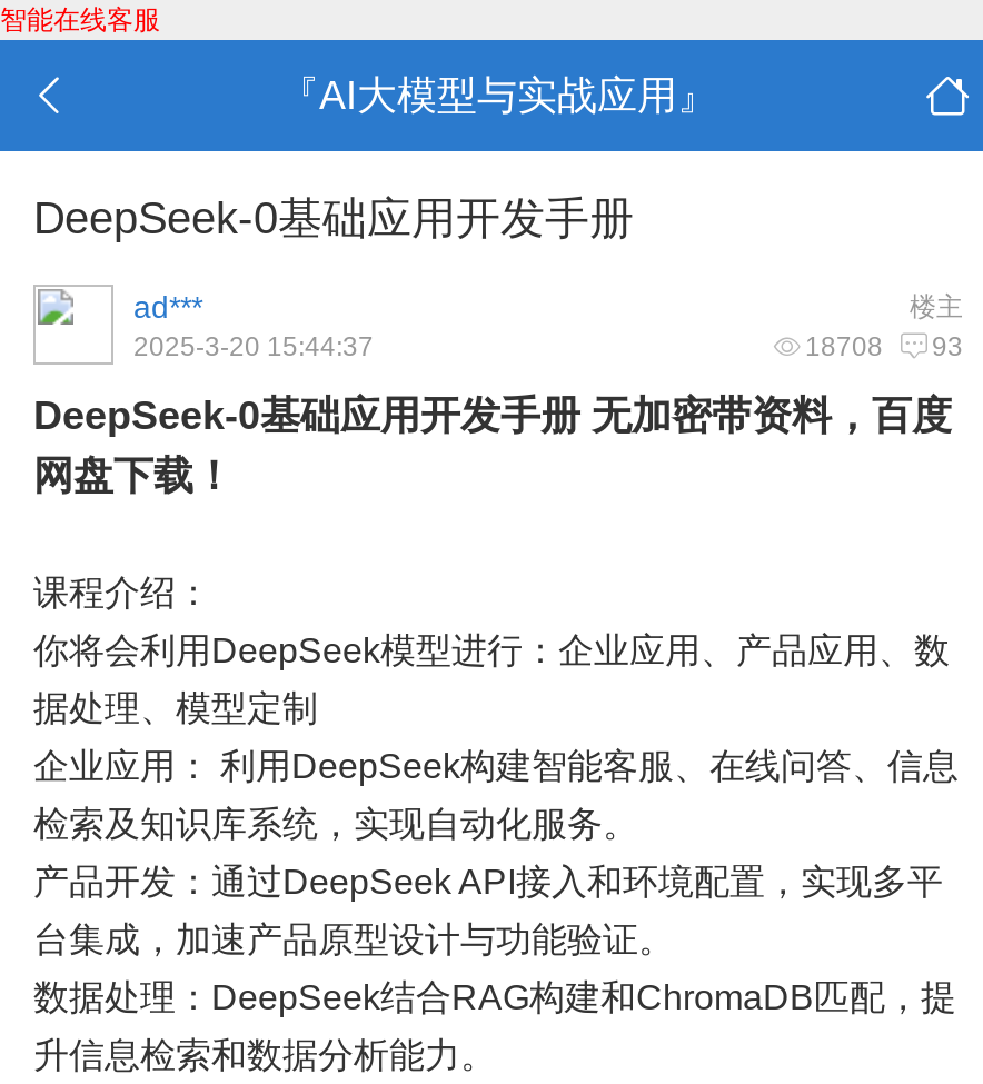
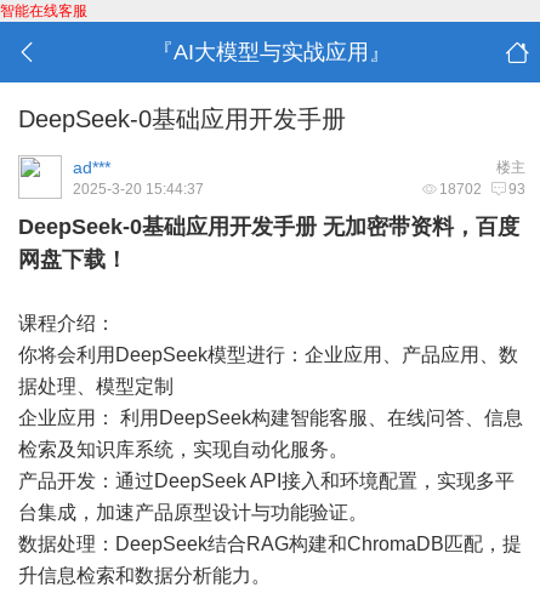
[805,331,963,362] 18708 93 -> [439,181,525,198] 18702 93

